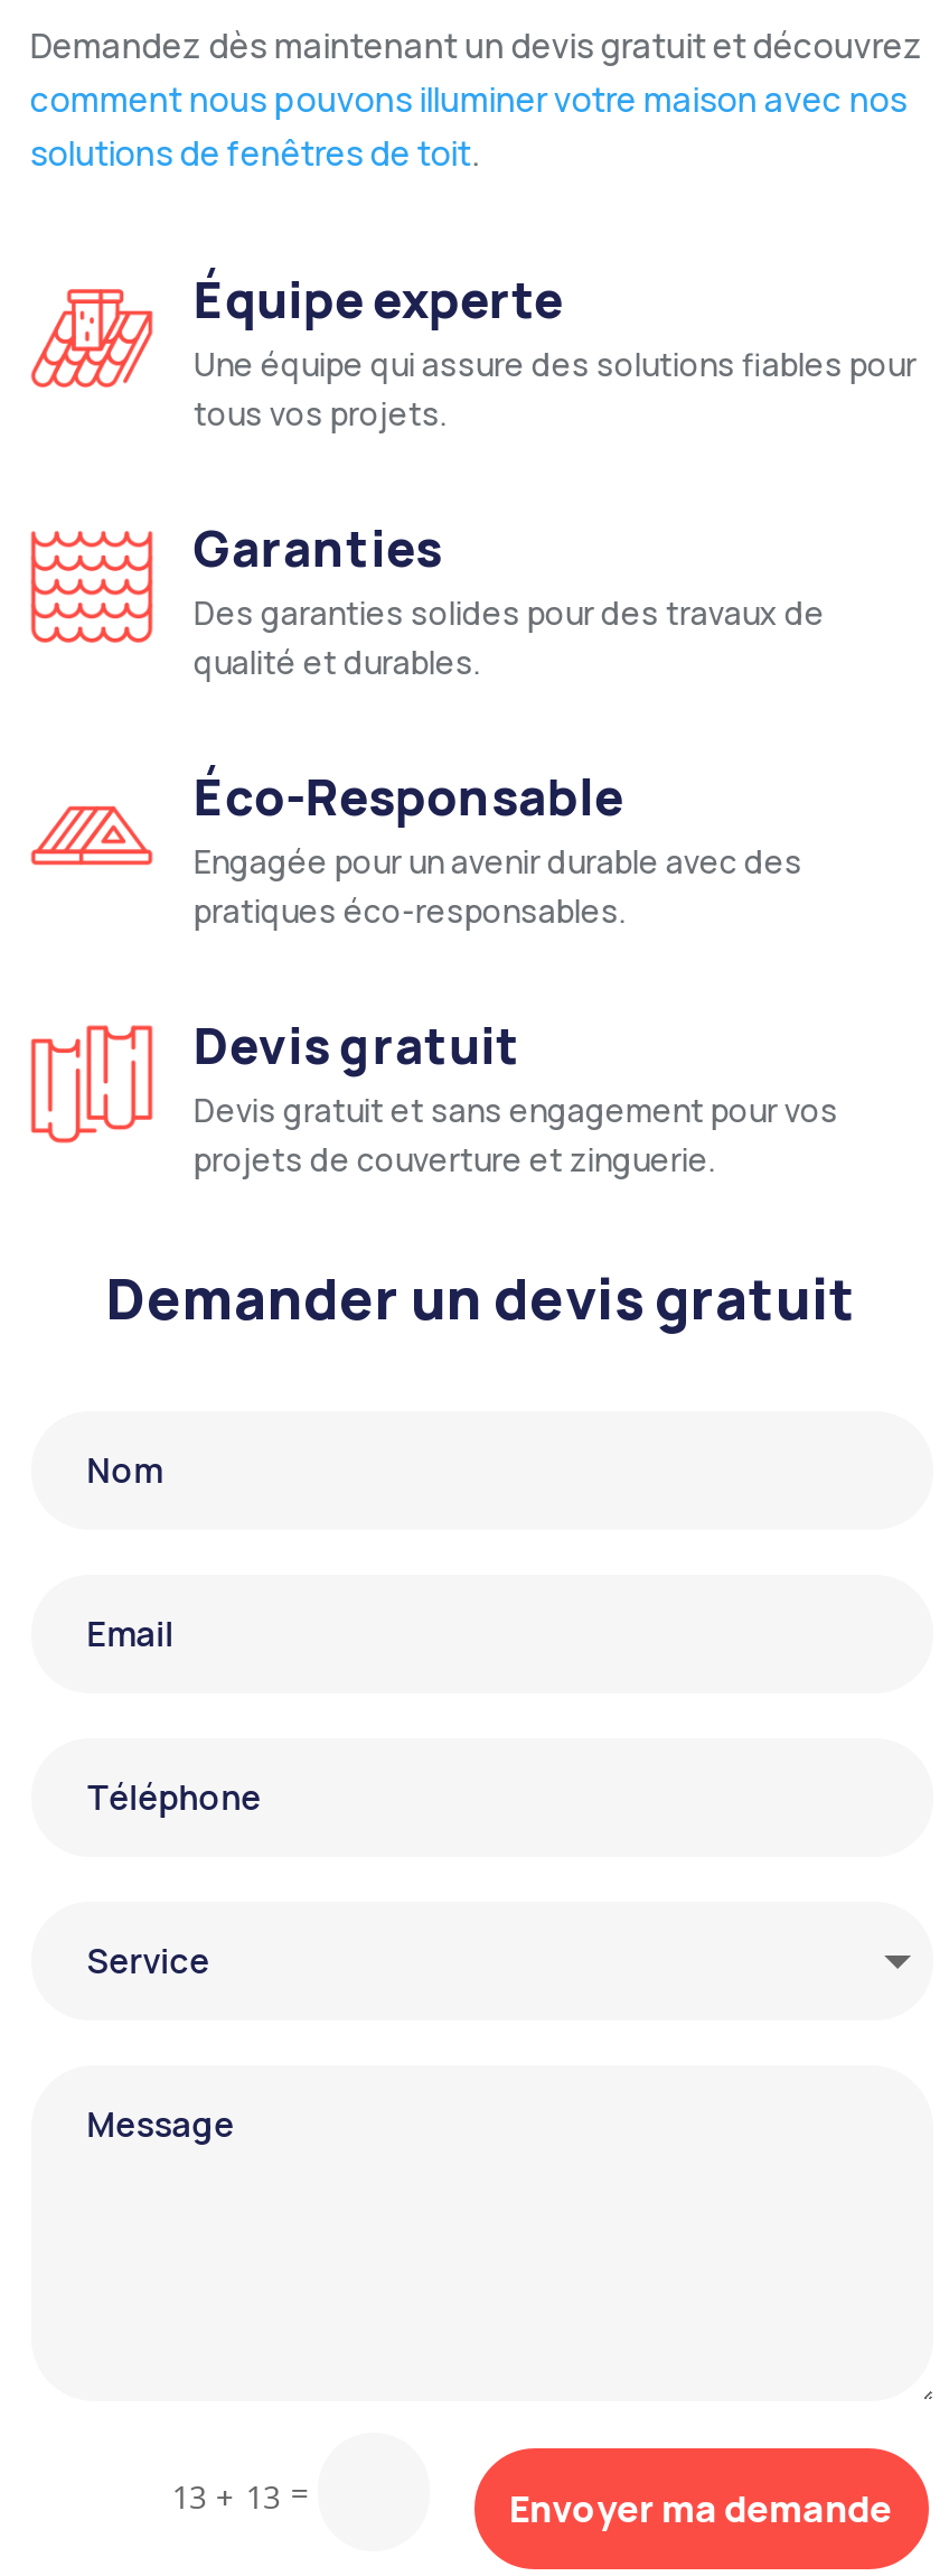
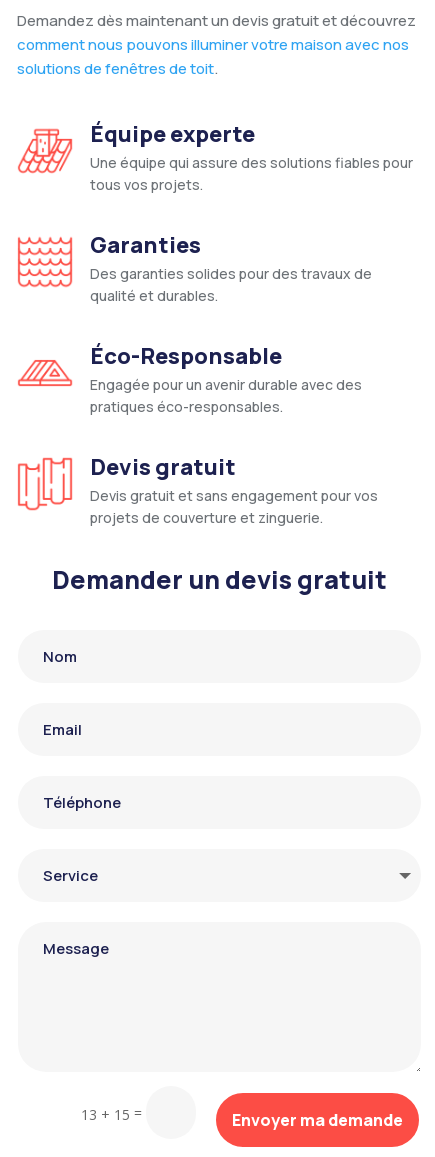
[171,2470,317,2517] 13 + 13 = -> [81,1103,146,1123] 13 + 15 =

